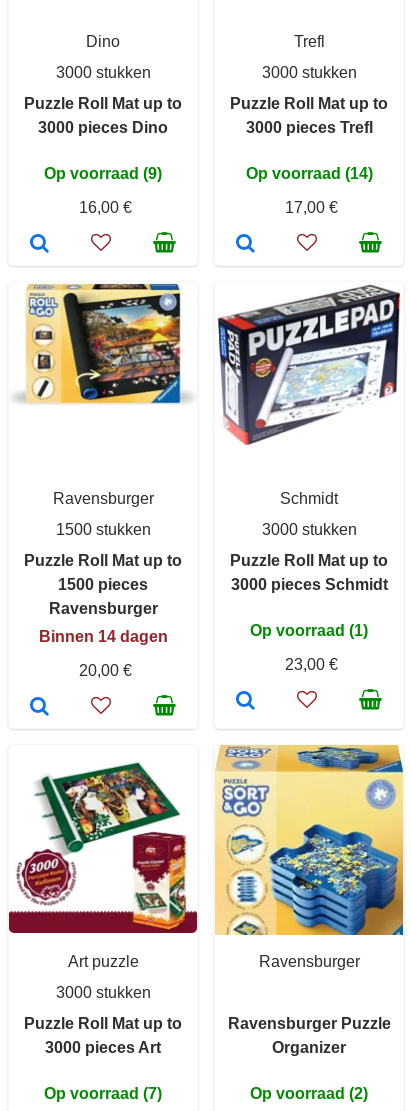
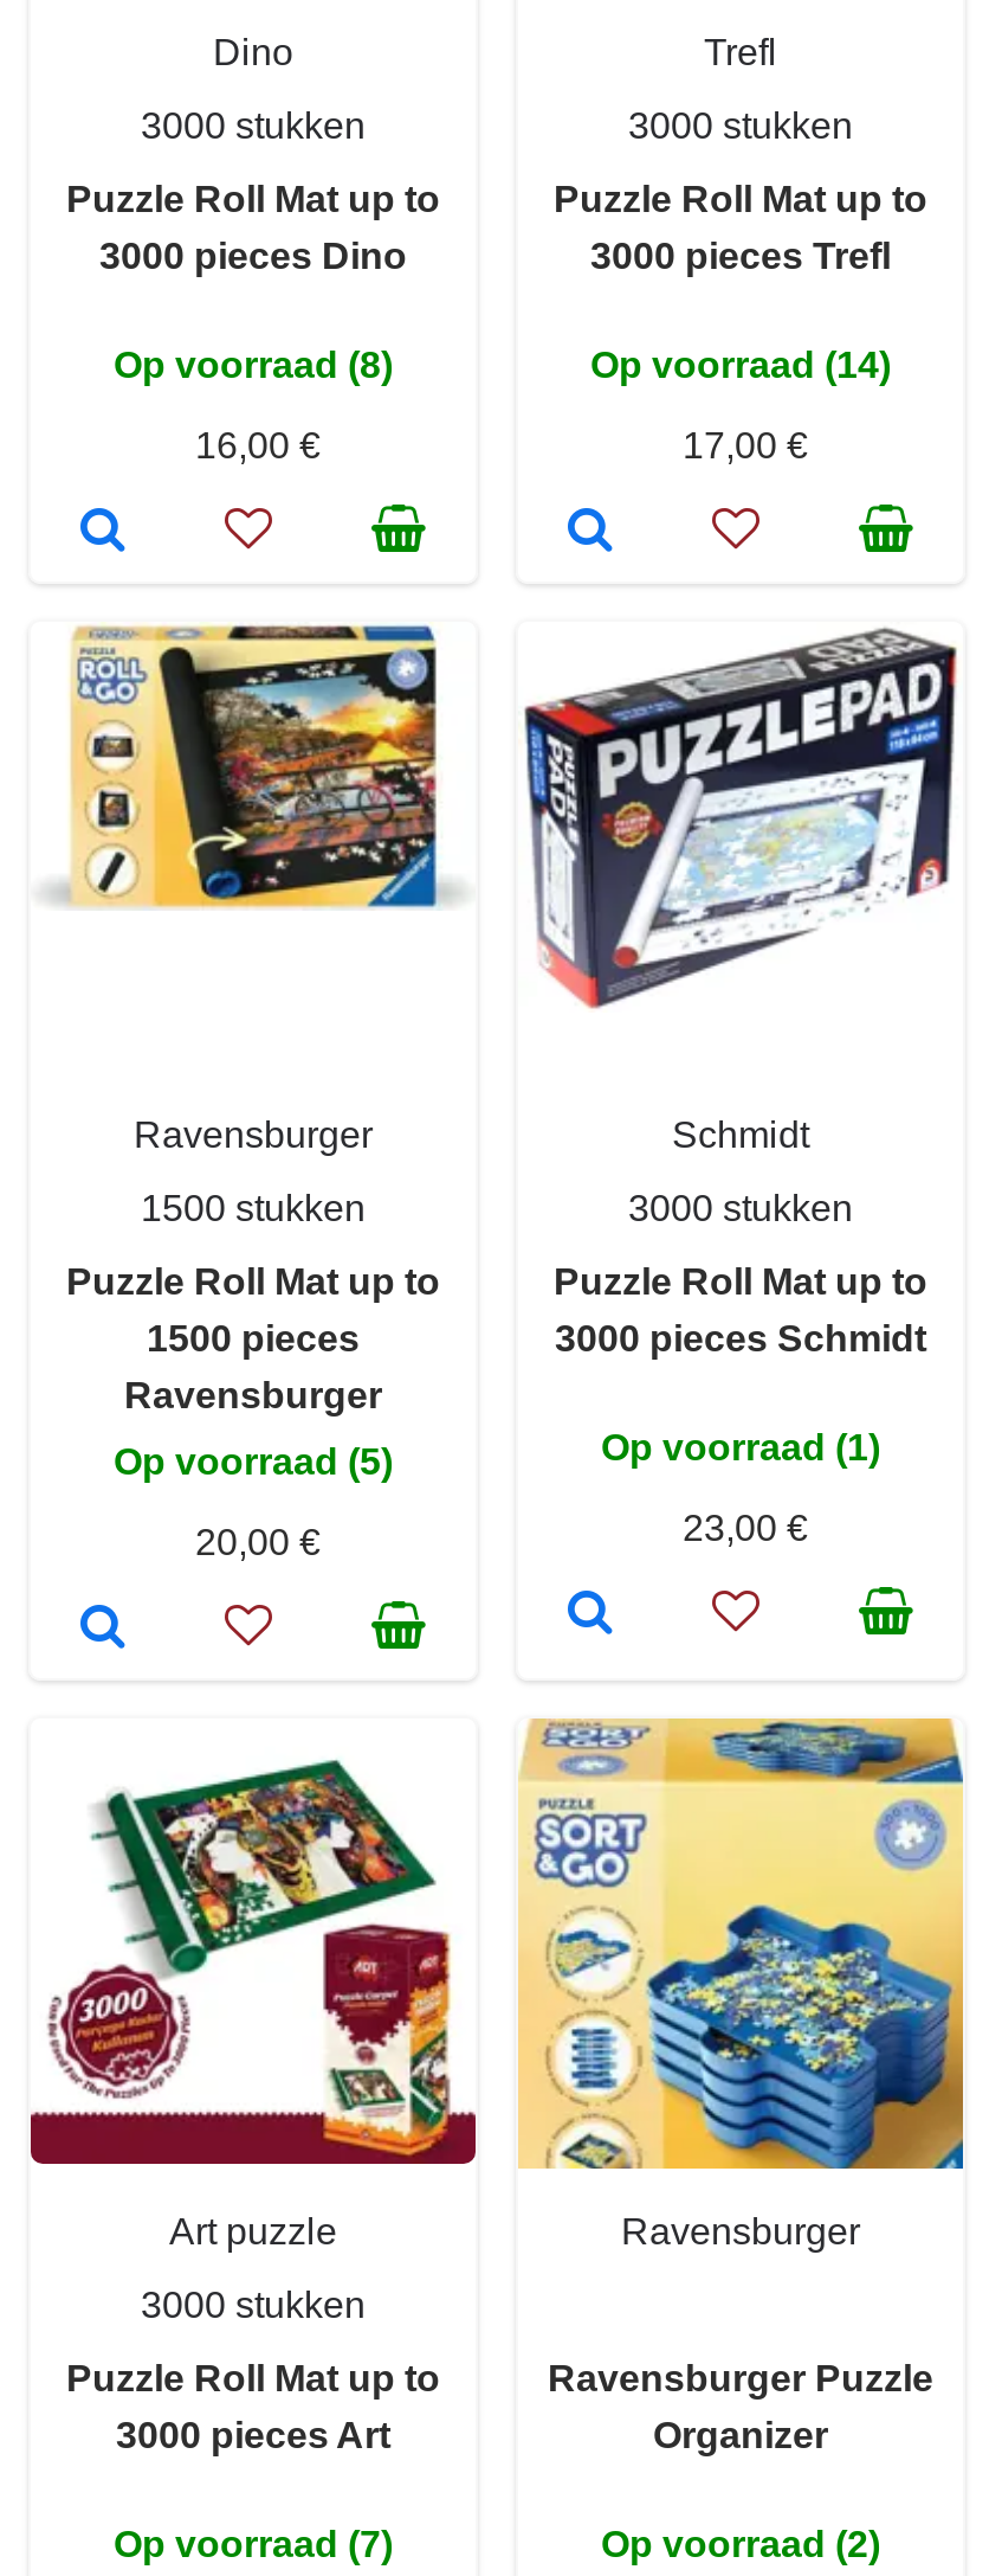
[44,165,162,182] Op voorraad (9) -> [114,344,393,384] Op voorraad (8)
[38,628,167,645] Binnen 14 dagen -> [114,1441,393,1481] Op voorraad (5)

